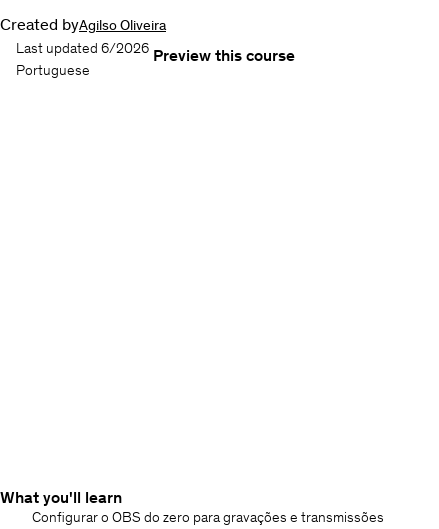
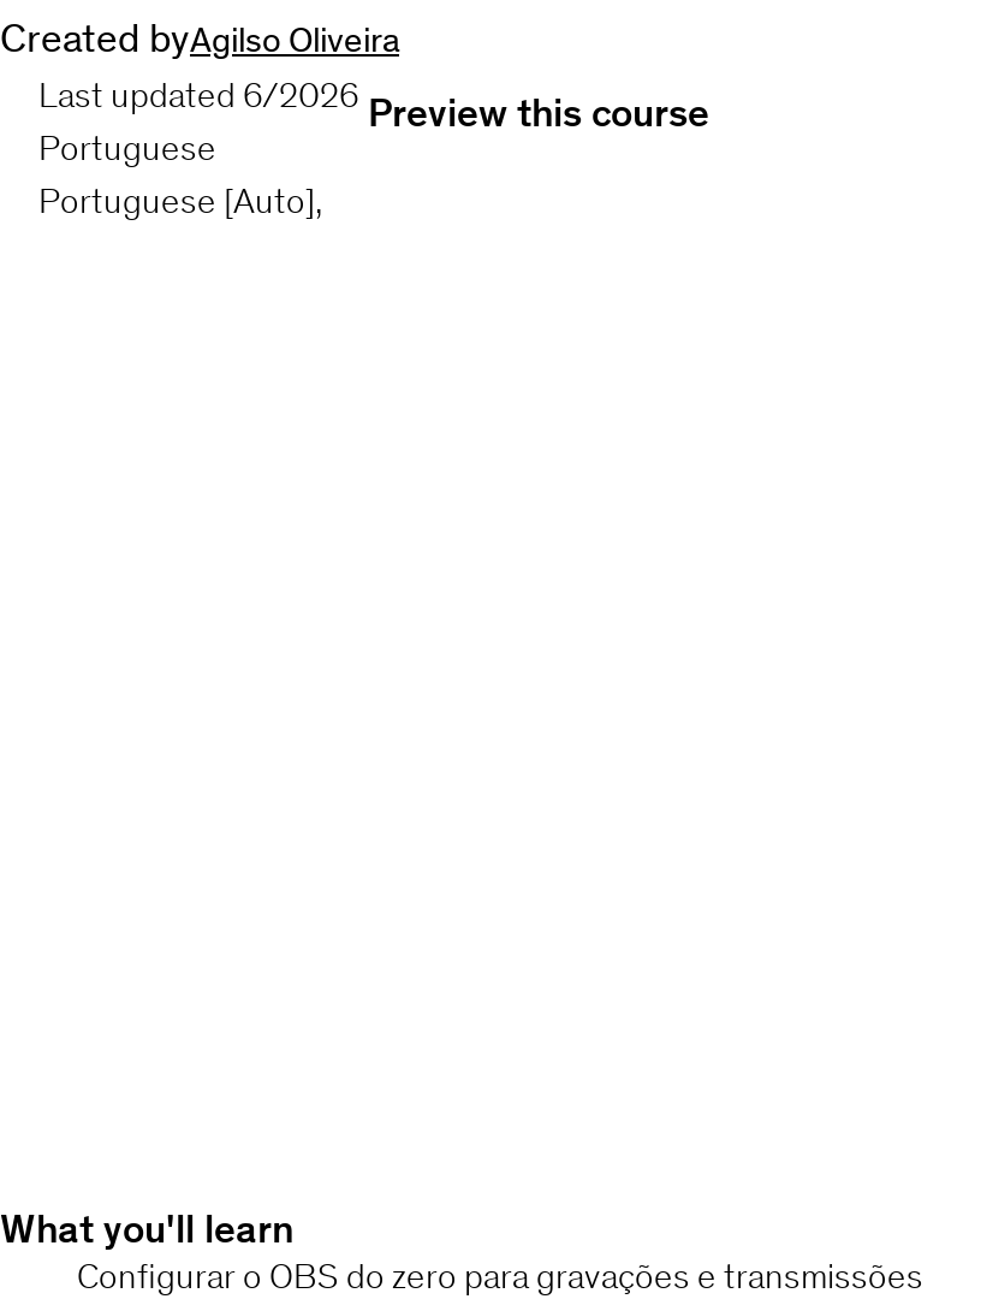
none -> [38,179,322,223] Portuguese [Auto],

